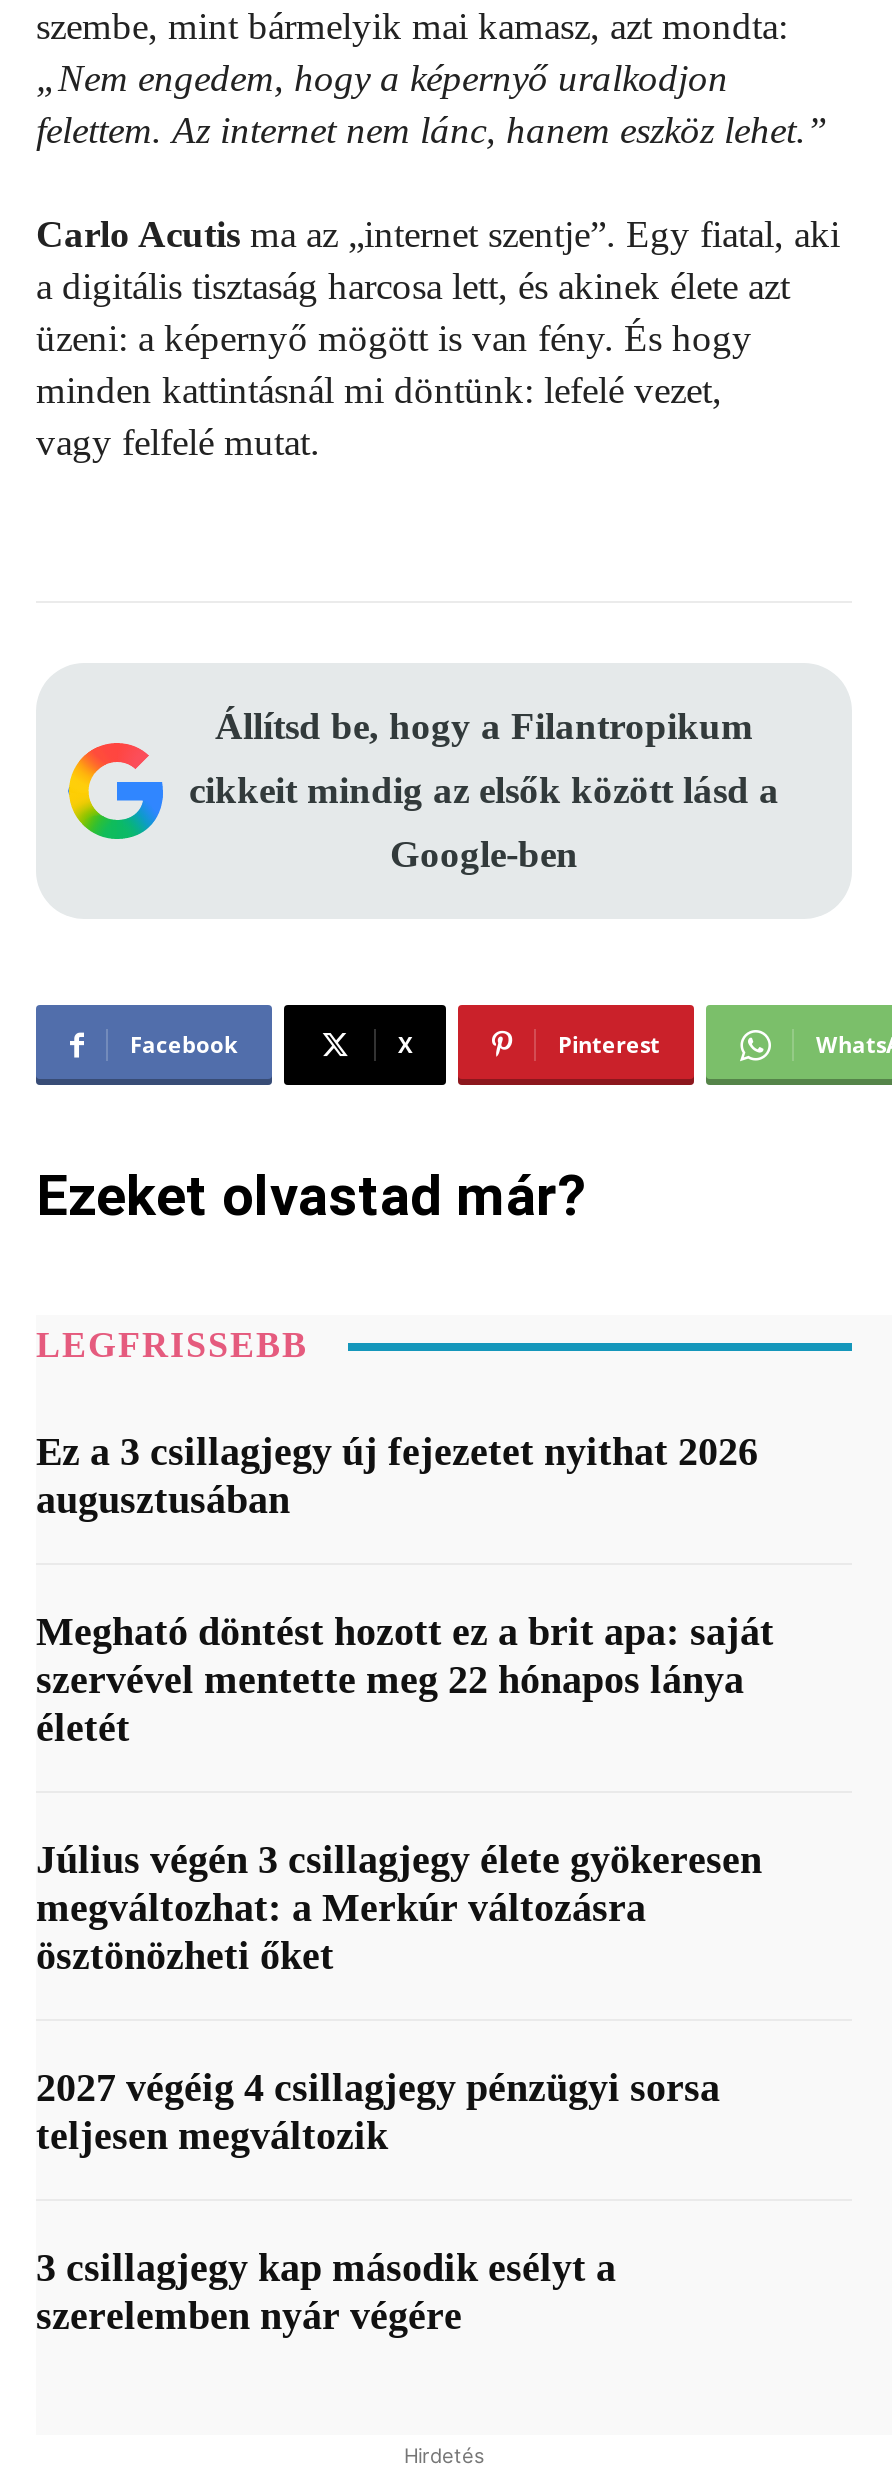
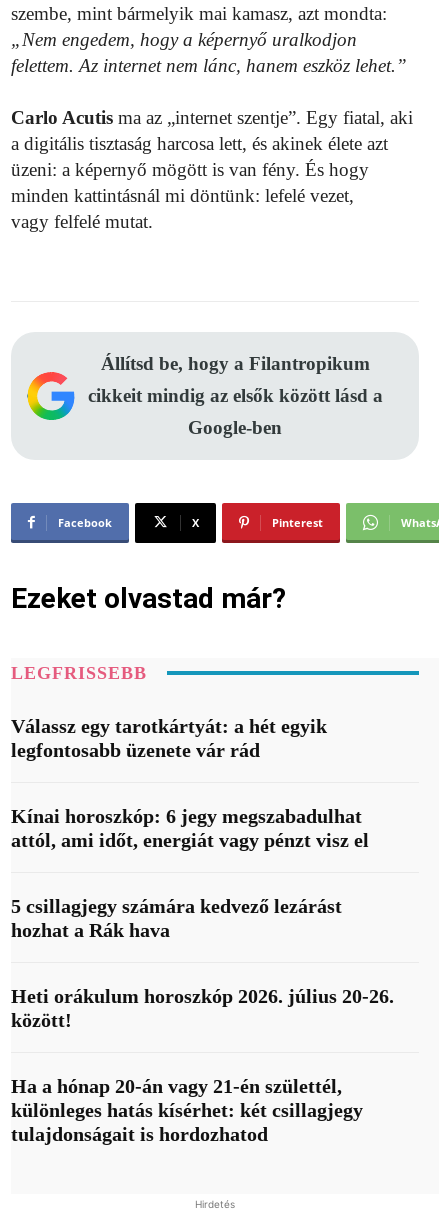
[36,1429,758,1521] Ez a 3 csillagjegy új fejezetet nyithat 2026 | augusztusában -> [11,714,327,760] Válassz egy tarotkártyát: a hét egyik | legfontosabb üzenete vár rád
[36,1609,774,1749] Megható döntést hozott ez a brit apa: saját | szervével mentette meg 22 hónapos lánya | életét -> [11,804,369,850] Kínai horoszkóp: 6 jegy megszabadulhat | attól, ami időt, energiát vagy pénzt visz el
[36,1837,762,1977] Július végén 3 csillagjegy élete gyökeresen | megváltozhat: a Merkúr változásra | ösztönözheti őket -> [11,894,342,940] 5 csillagjegy számára kedvező lezárást | hozhat a Rák hava
[36,2065,720,2157] 2027 végéig 4 csillagjegy pénzügyi sorsa | teljesen megváltozik -> [11,984,394,1030] Heti orákulum horoszkóp 2026. július 20-26. | között!
[36,2245,616,2337] 3 csillagjegy kap második esélyt a | szerelemben nyár végére -> [11,1074,363,1144] Ha a hónap 20-án vagy 21-én születtél, | különleges hatás kísérhet: két csillagjegy | tulajdonságait is hordozhatod

